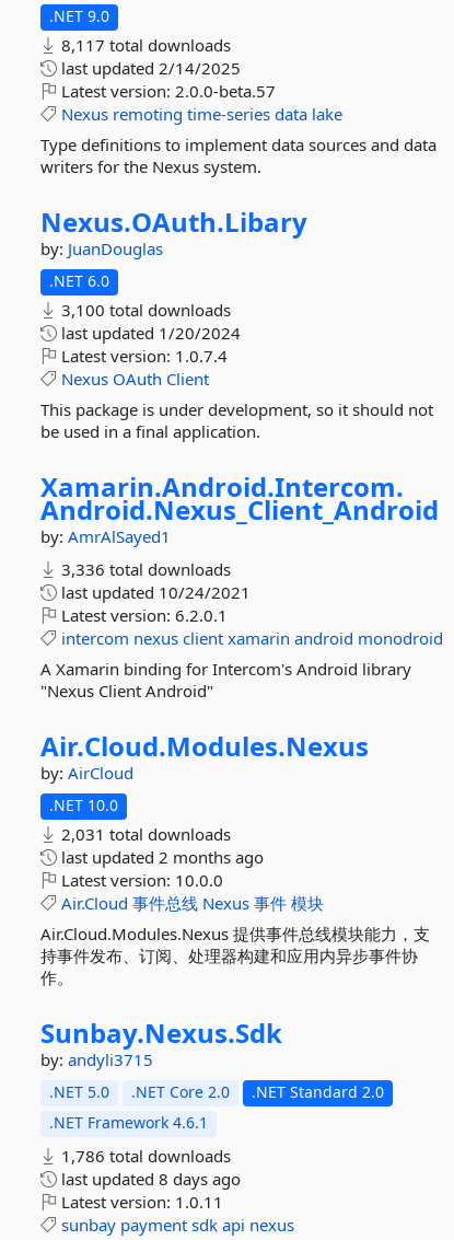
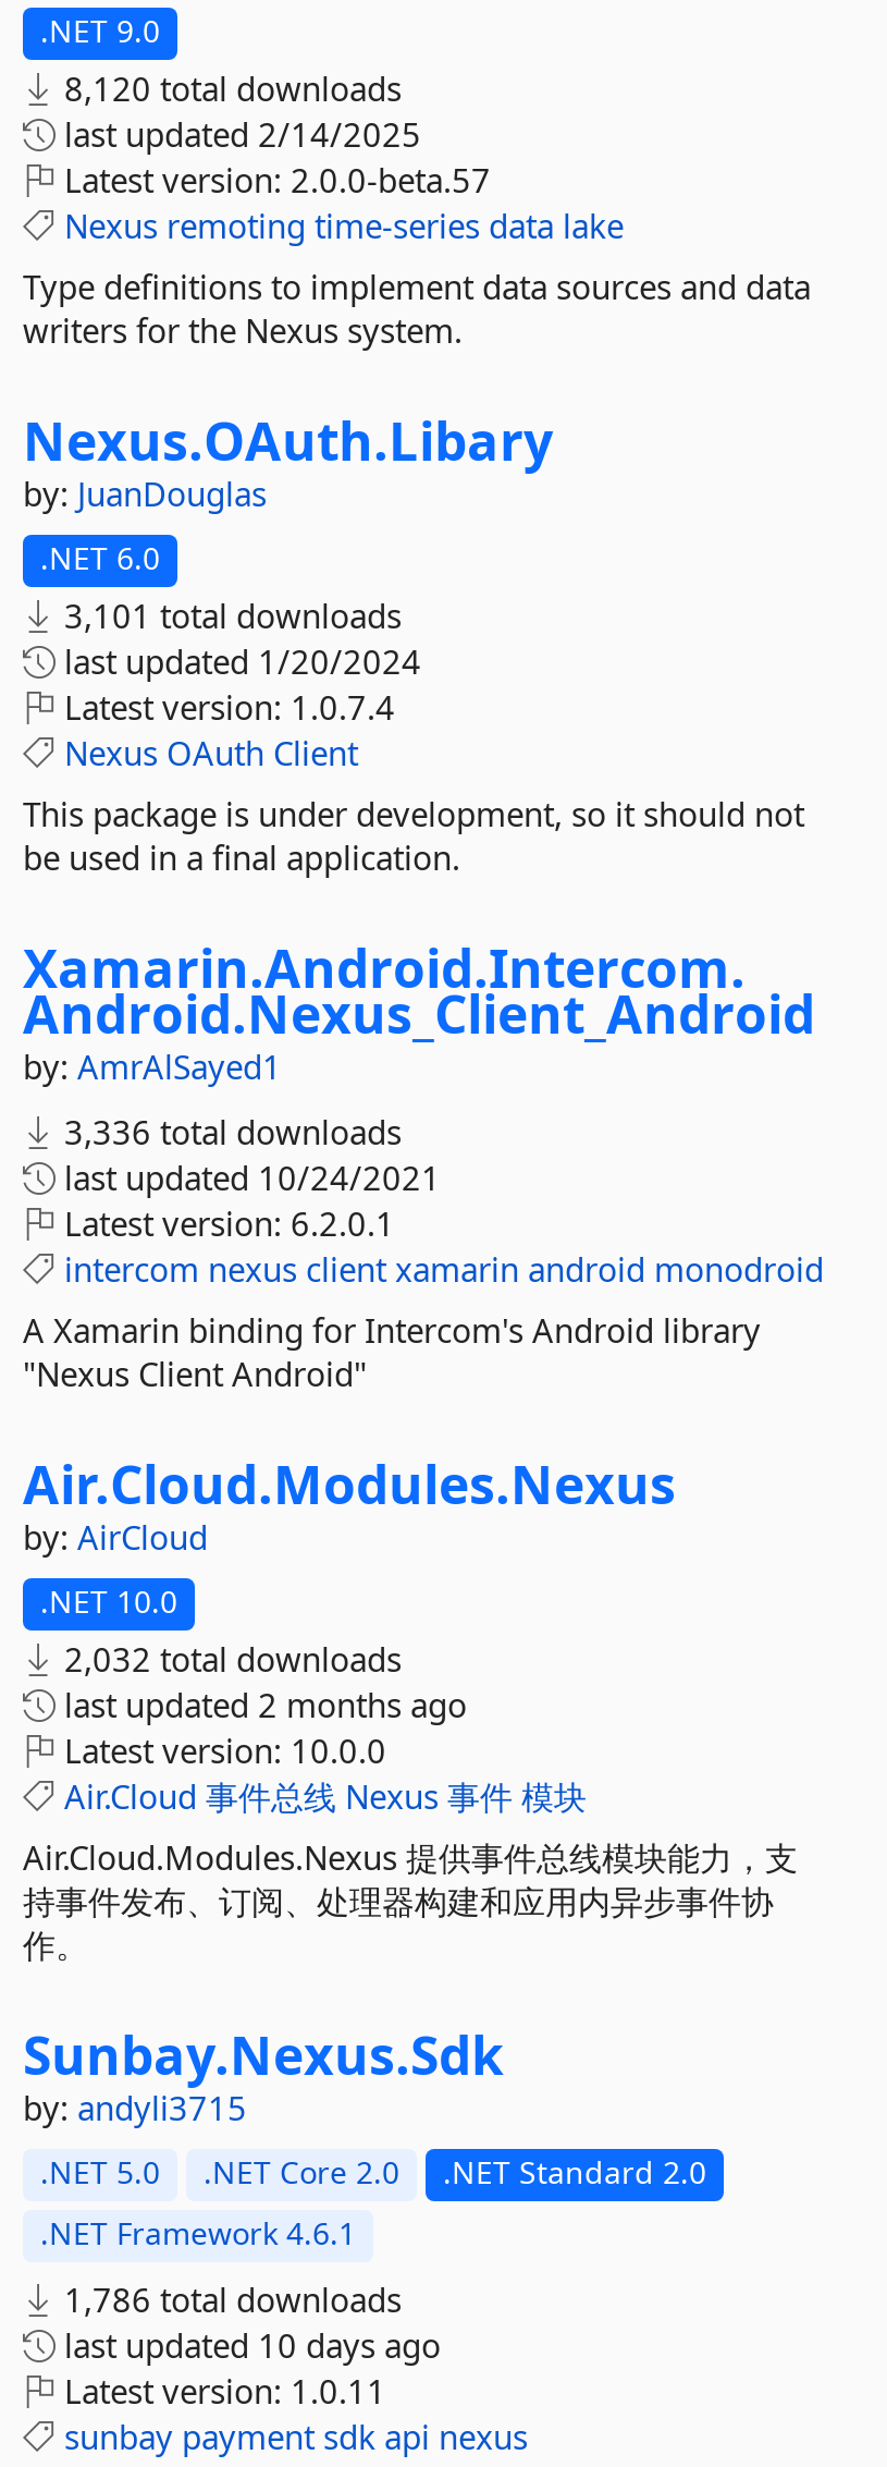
[57,34,231,56] 8,117 total downloads -> [56,66,402,110] 8,120 total downloads
[57,299,231,321] 3,100 total downloads -> [56,594,402,637] 3,101 total downloads
[57,823,231,845] 2,031 total downloads -> [56,1637,402,1681] 2,032 total downloads
[57,1168,241,1190] last updated 8 days ago -> [56,2323,441,2367] last updated 10 days ago

